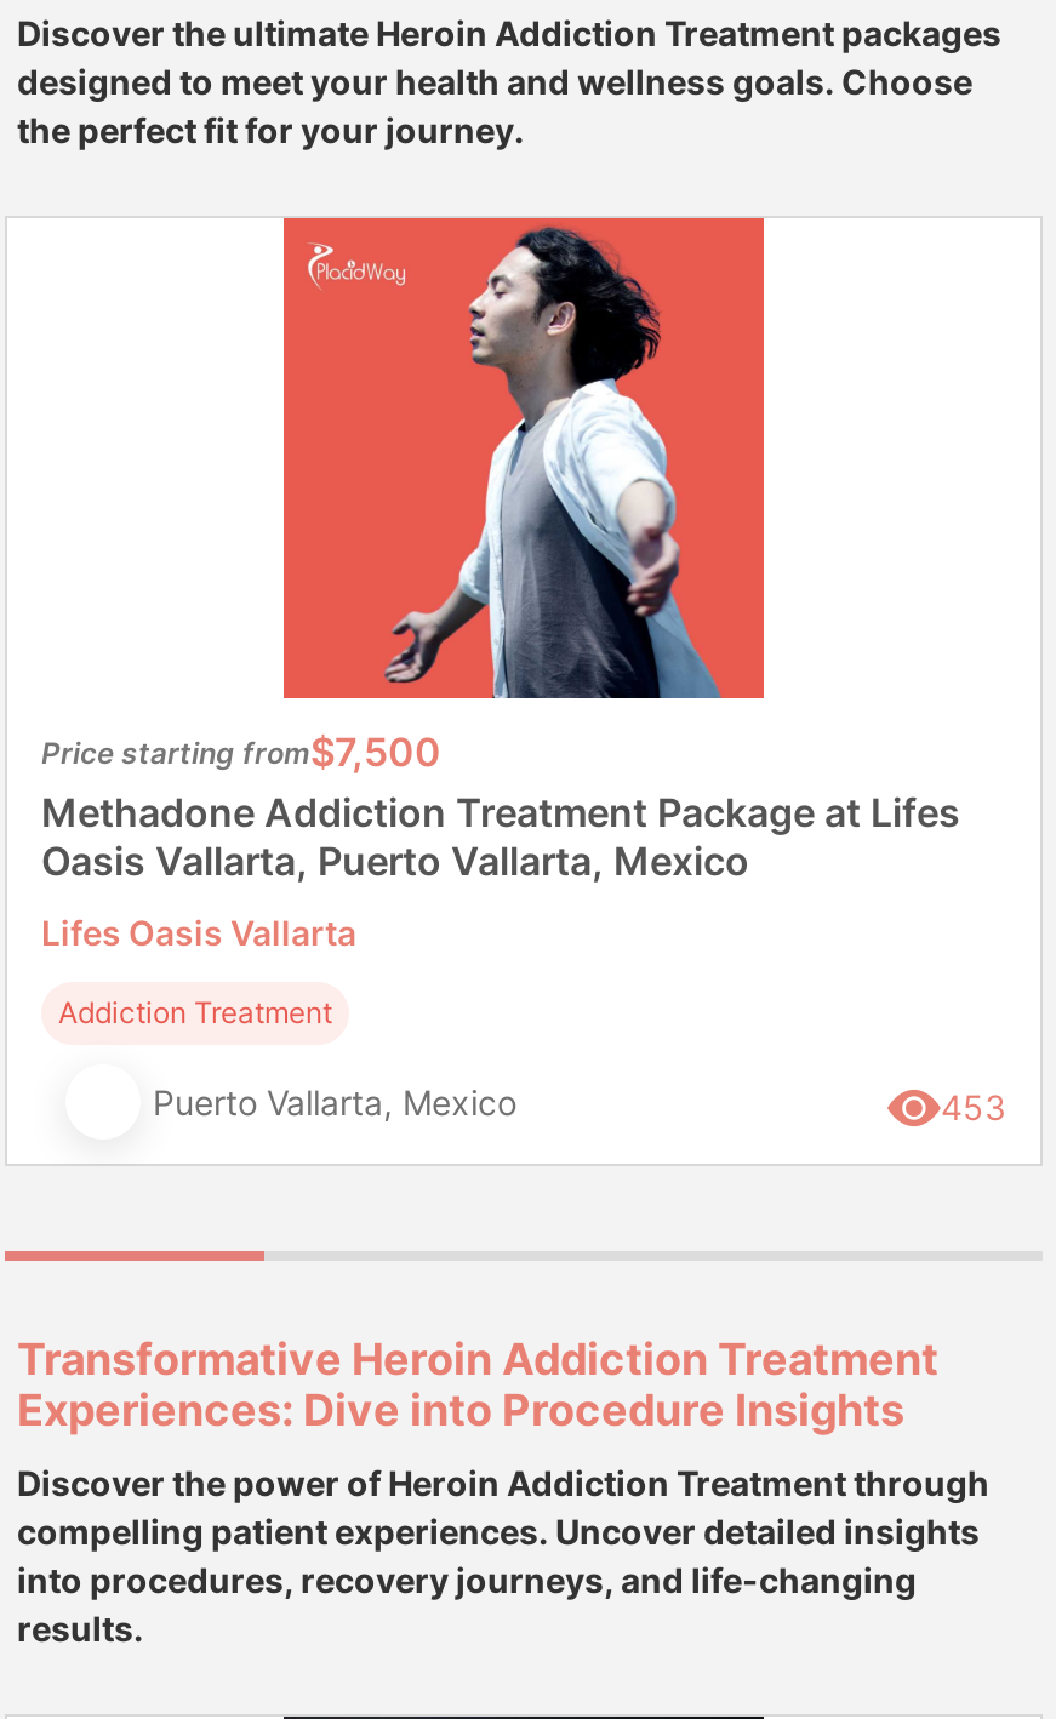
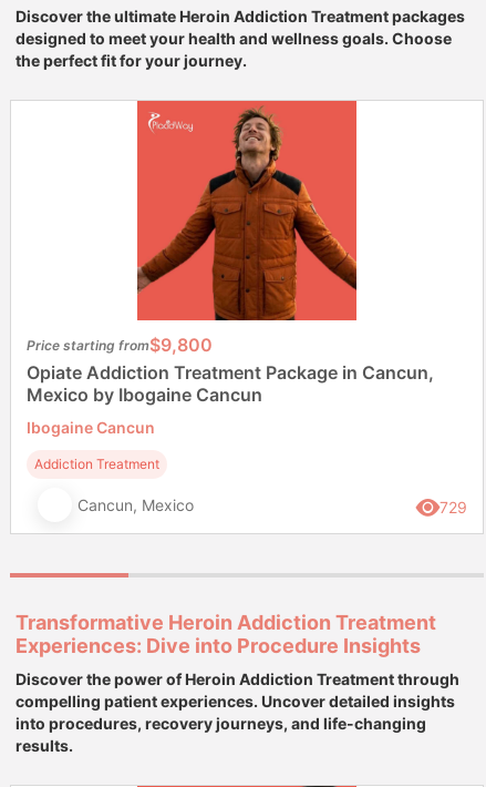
[41,225,960,885] [image] | Price starting from$7,500 | Methadone Addiction Treatment Package at Lifes | Oasis Vallarta, Puerto Vallarta, Mexico -> [27,105,434,406] [image] | Price starting from$9,800 | Opiate Addiction Treatment Package in Cancun, | Mexico by Ibogaine Cancun
[41,912,356,953] Lifes Oasis Vallarta -> [27,418,155,437] Ibogaine Cancun
[153,1080,1006,1127] Puerto Vallarta, Mexico | 453 -> [77,495,467,517] Cancun, Mexico | 729

